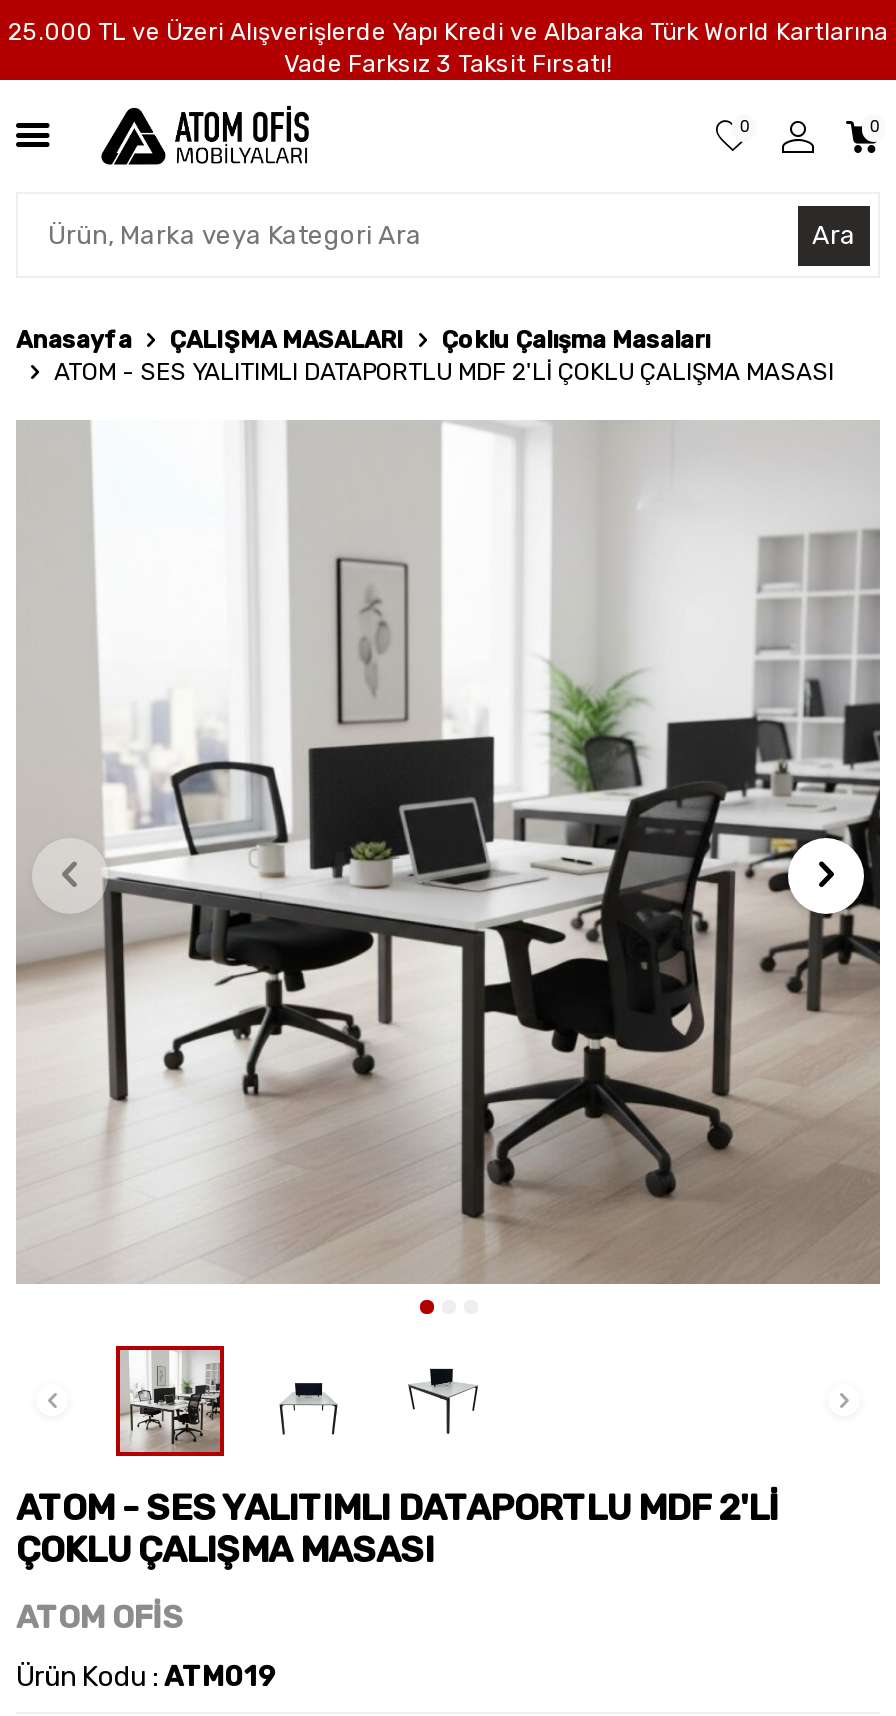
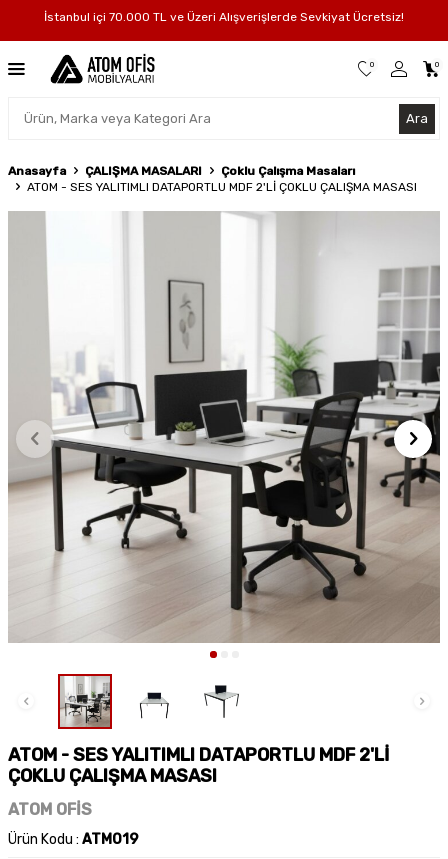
[8,18,888,78] 25.000 TL ve Üzeri Alışverişlerde Yapı Kredi ve Albaraka Türk World Kartlarına | Vade Farksız 3 Taksit Fırsatı! -> [44,10,404,24] İstanbul içi 70.000 TL ve Üzeri Alışverişlerde Sevkiyat Ücretsiz!

